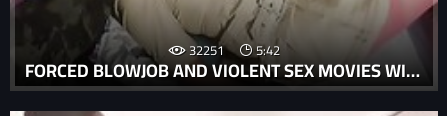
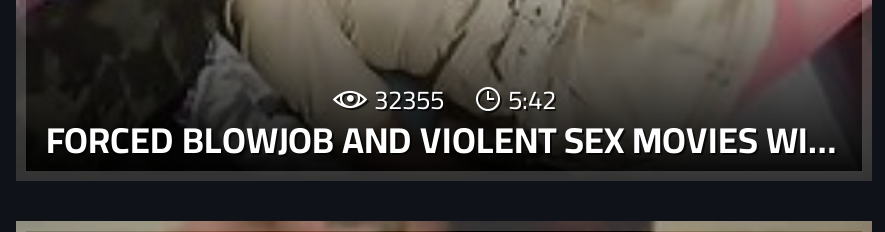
[189,38,280,62] 32251 5:42 -> [374,76,556,124] 32355 5:42

